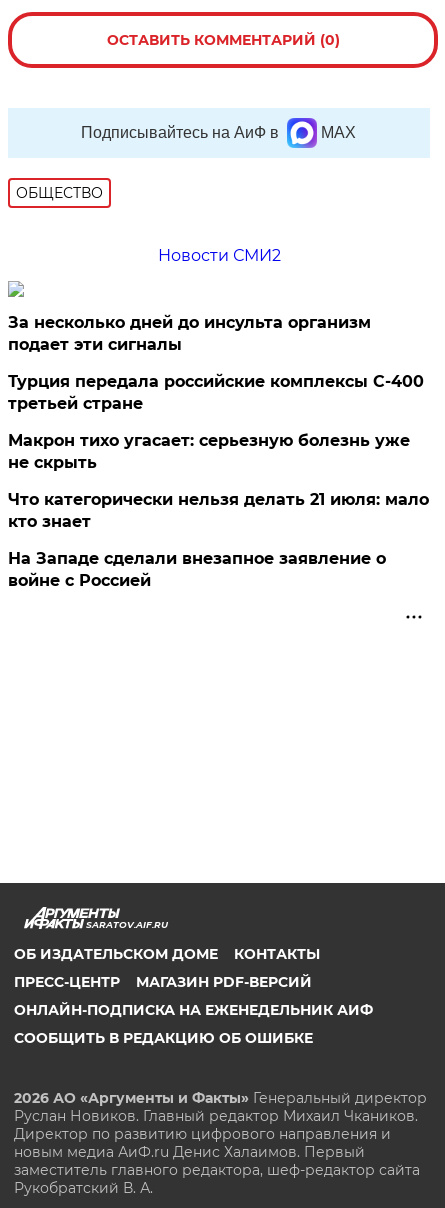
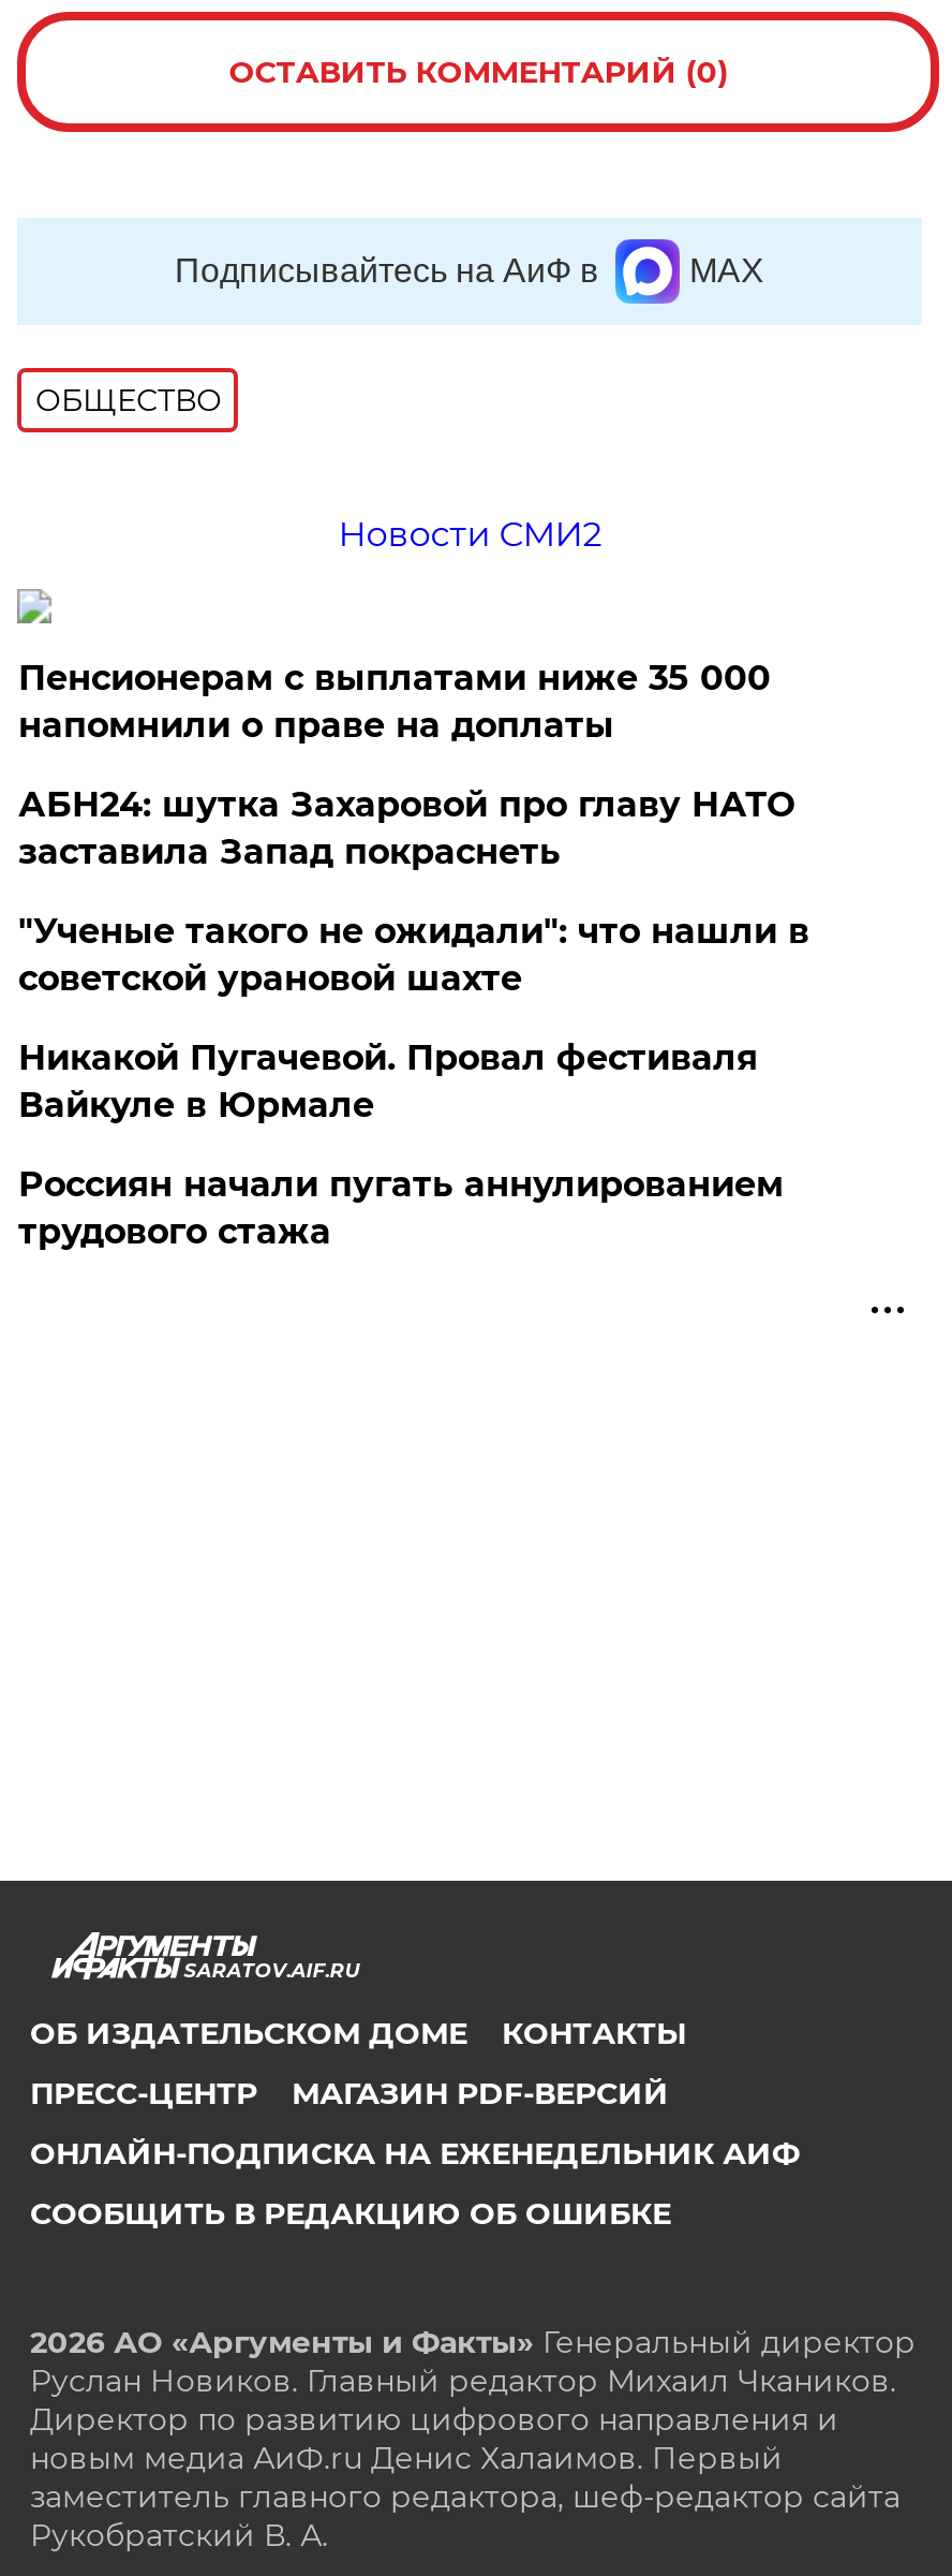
[8,313,371,354] За несколько дней до инсульта организм | подает эти сигналы -> [18,658,771,746] Пенсионерам с выплатами ниже 35 000 | напомнили о праве на доплаты
[8,372,424,413] Турция передала российские комплексы С-400 | третьей стране -> [18,785,794,873] АБН24: шутка Захаровой про главу НАТО | заставила Запад покраснеть
[8,431,410,472] Макрон тихо угасает: серьезную болезнь уже | не скрыть -> [18,912,809,1000] "Ученые такого не ожидали": что нашли в | советской урановой шахте
[8,490,429,531] Что категорически нельзя делать 21 июля: мало | кто знает -> [18,1038,758,1126] Никакой Пугачевой. Провал фестиваля | Вайкуле в Юрмале
[8,549,386,590] На Западе сделали внезапное заявление о | войне с Россией -> [18,1165,783,1253] Россиян начали пугать аннулированием | трудового стажа

